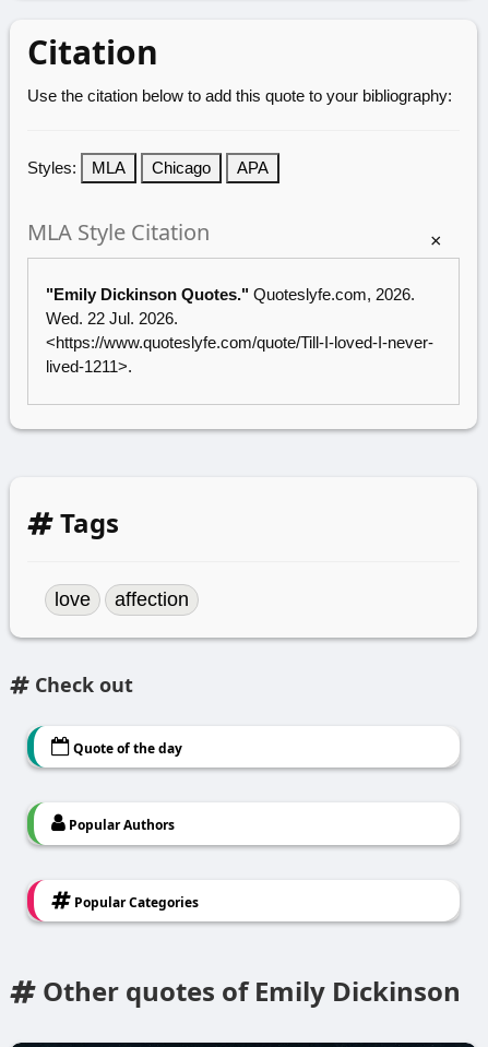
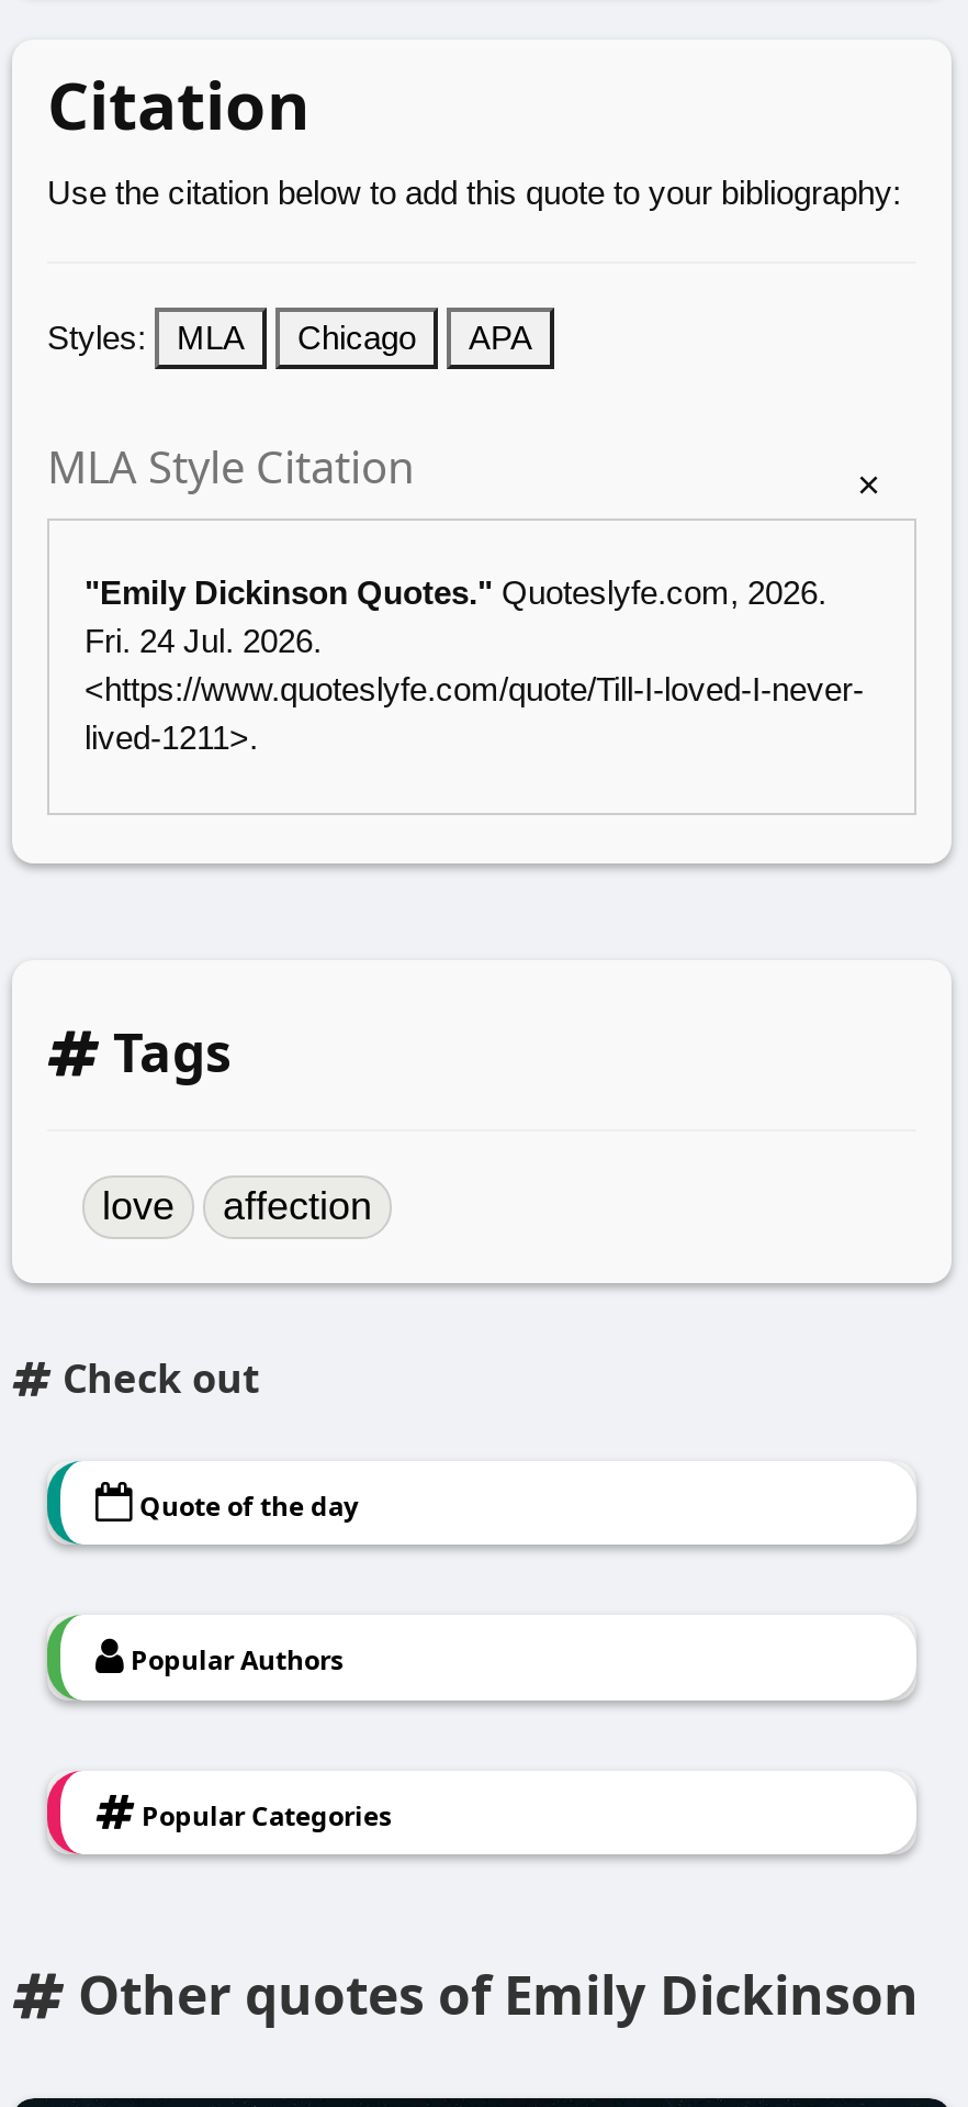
[46,310,178,328] Wed. 22 Jul. 2026. -> [85,623,322,660] Fri. 24 Jul. 2026.

